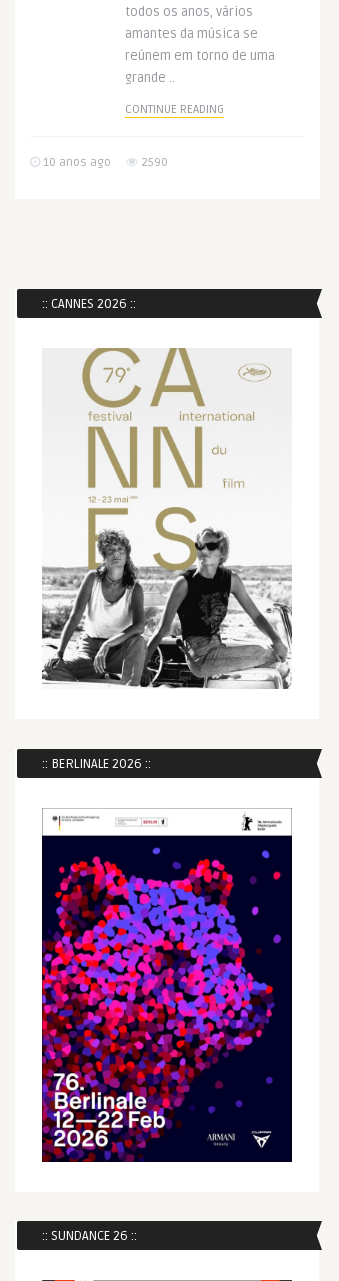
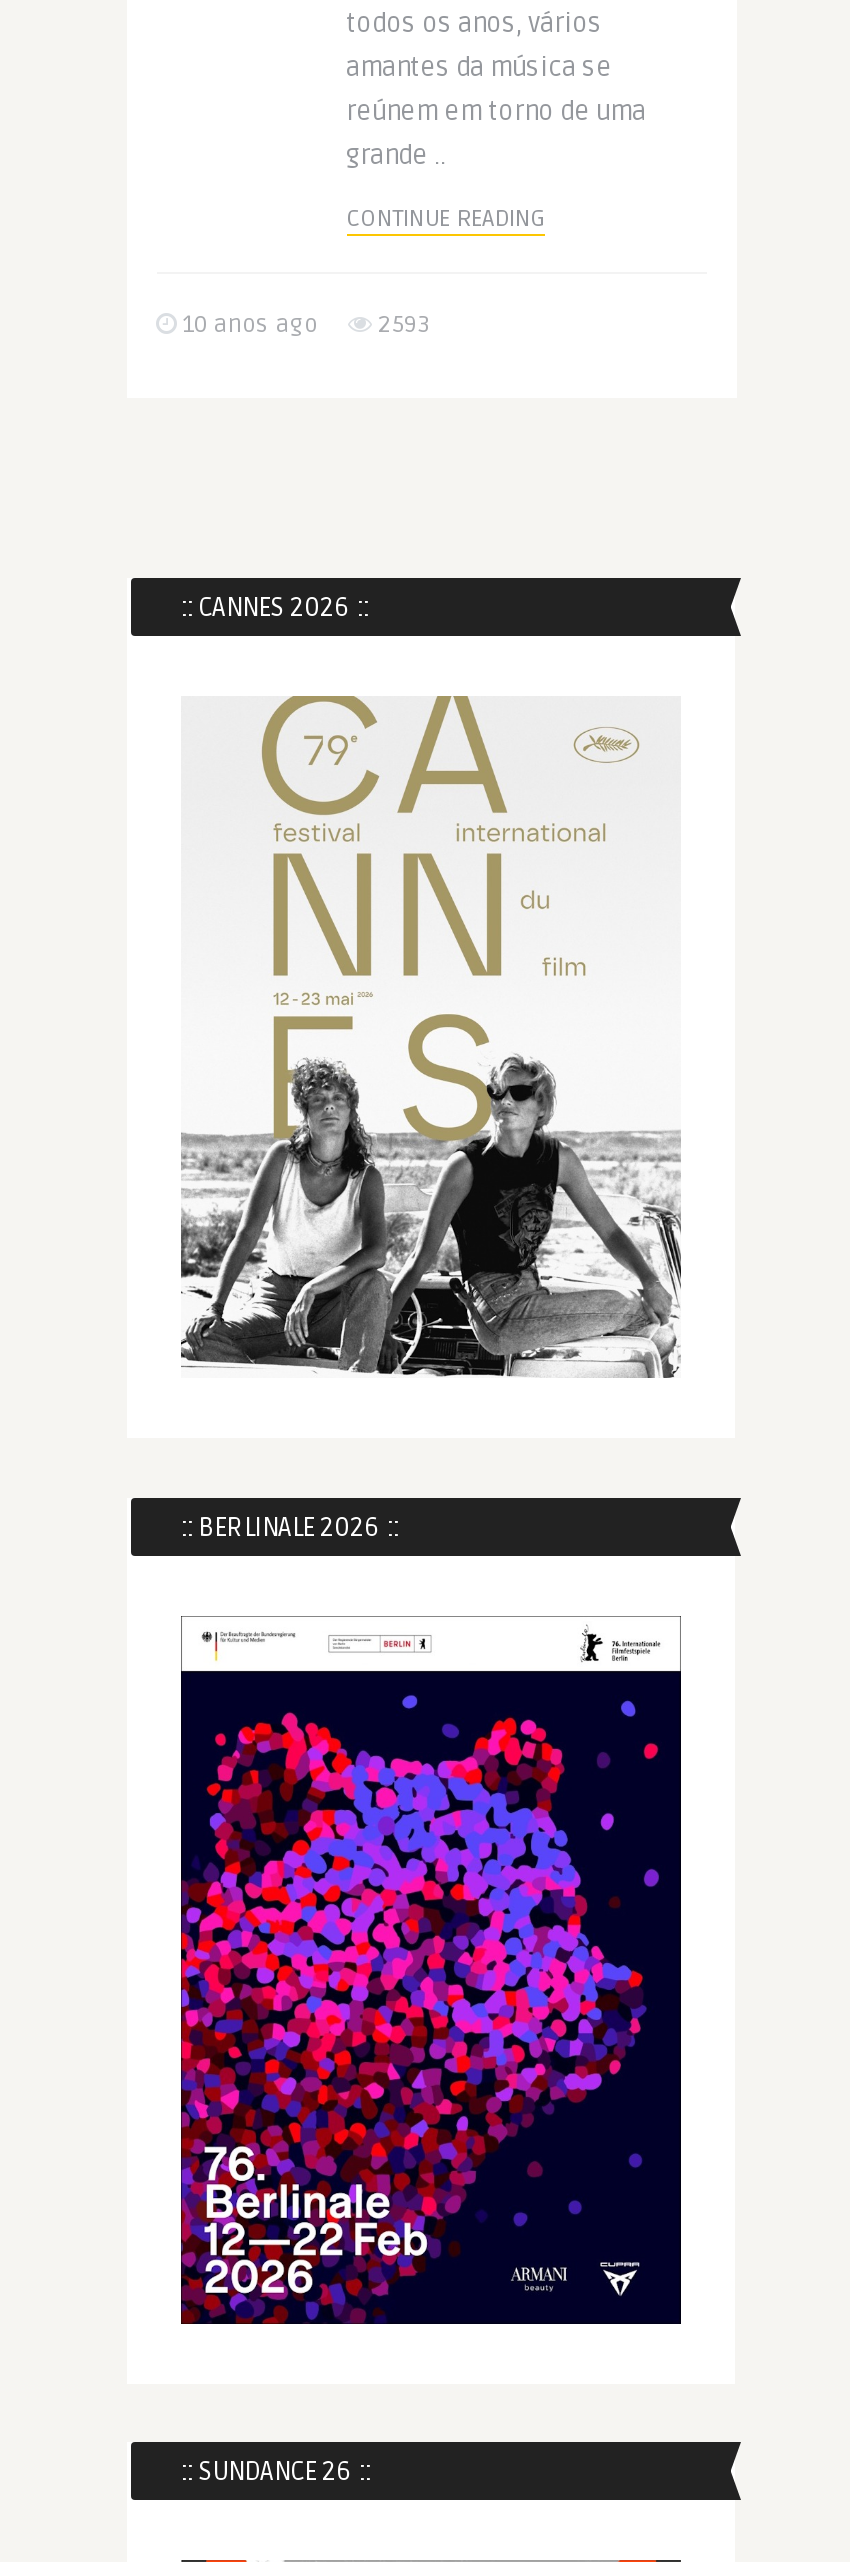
[39,155,167,170] 10 anos ago 2590 -> [176,310,430,340] 10 anos ago 2593

